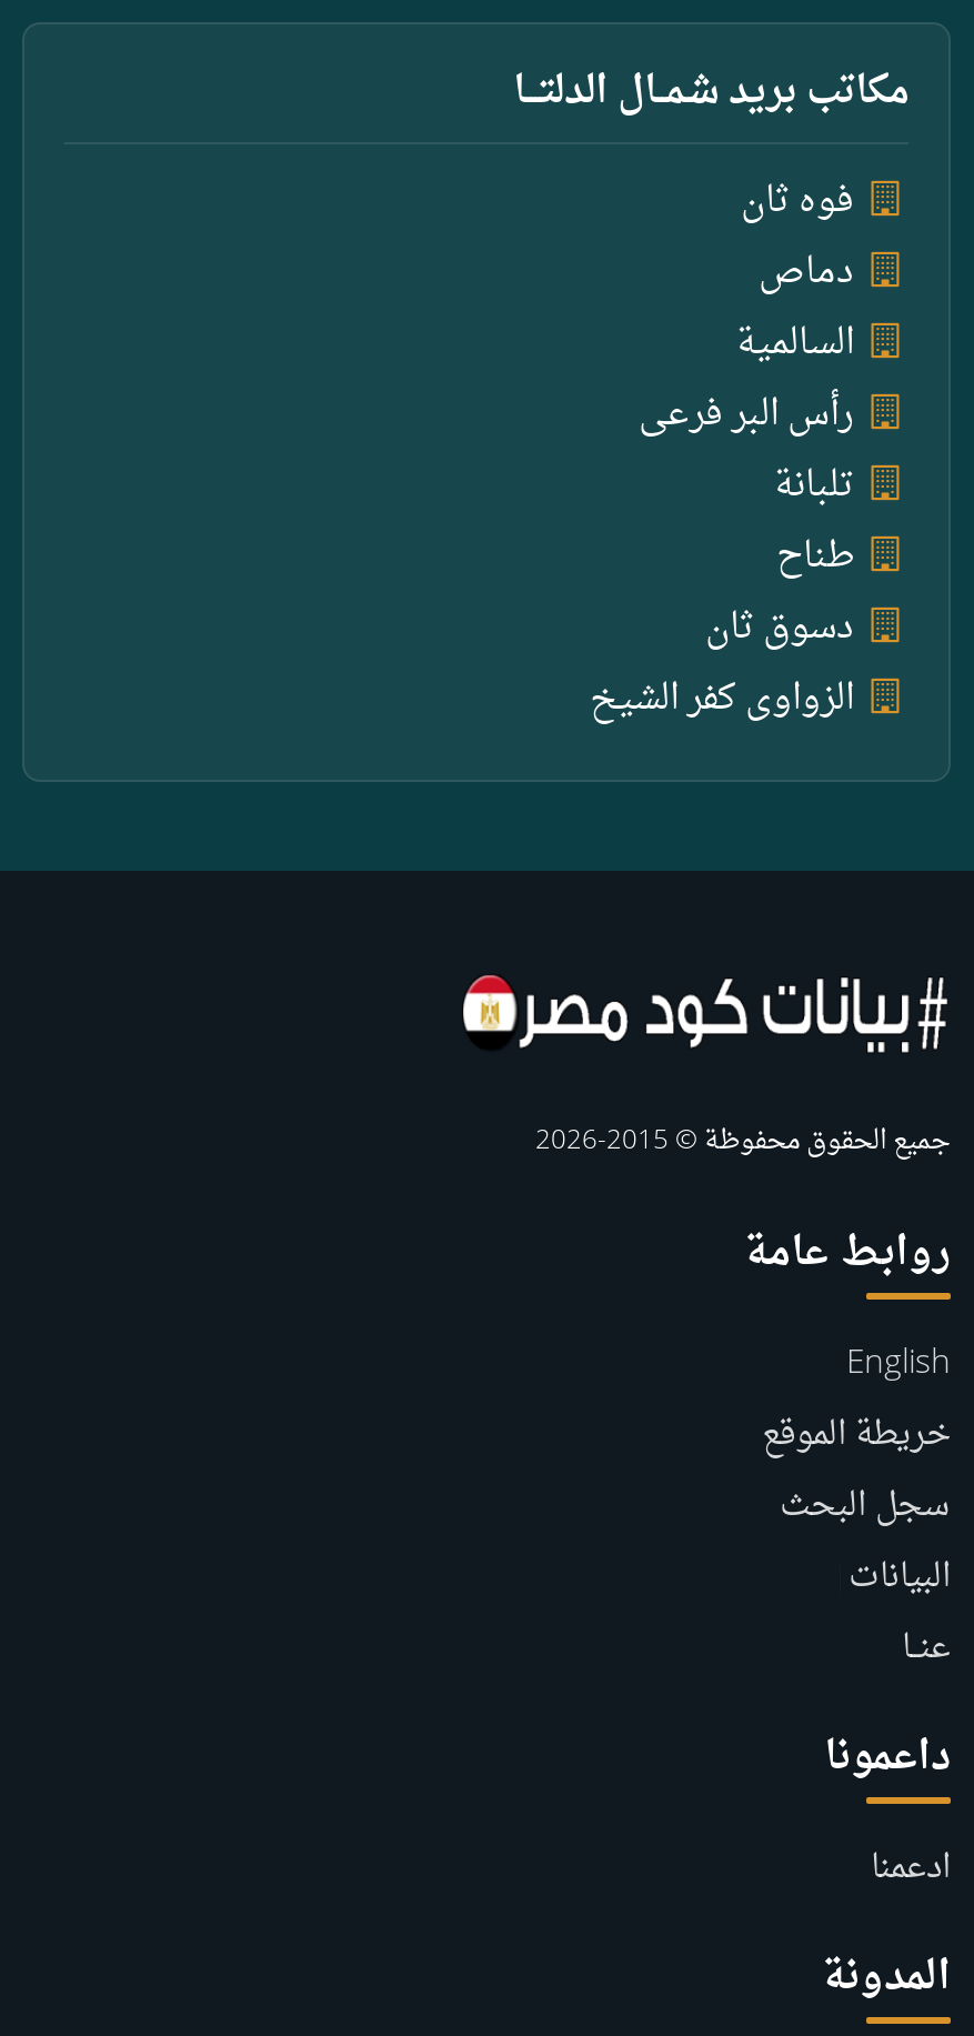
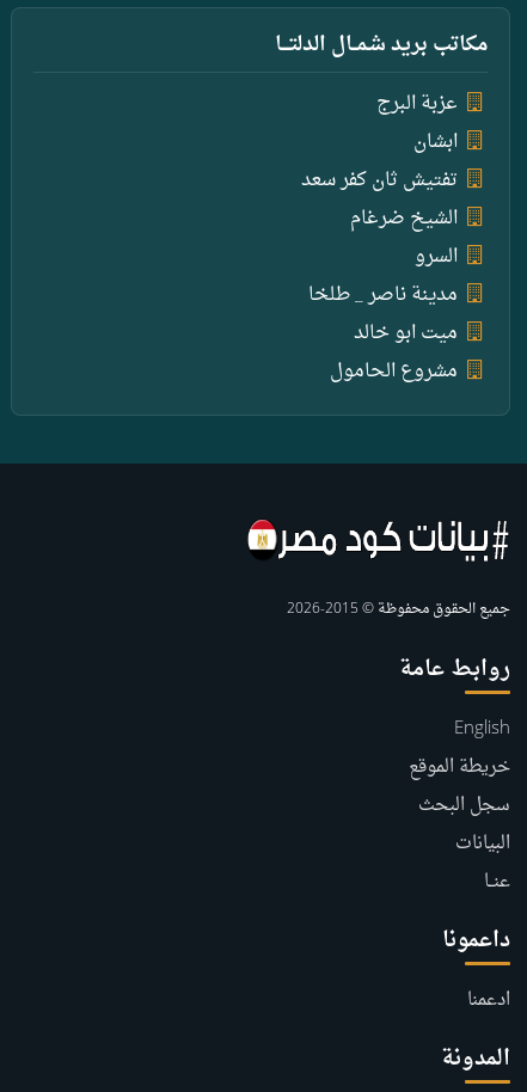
[590,169,854,733] فوه ثان | دماص | السالمية | رأس البر فرعى | تلبانة | طناح | دسوق ثان | الزواوى كفر الشيخ -> [302,86,458,389] عزبة البرج | ابشان | تفتيش ثان كفر سعد | الشيخ ضرغام | السرو | مدينة ناصر _ طلخا | ميت ابو خالد | مشروع الحامول

